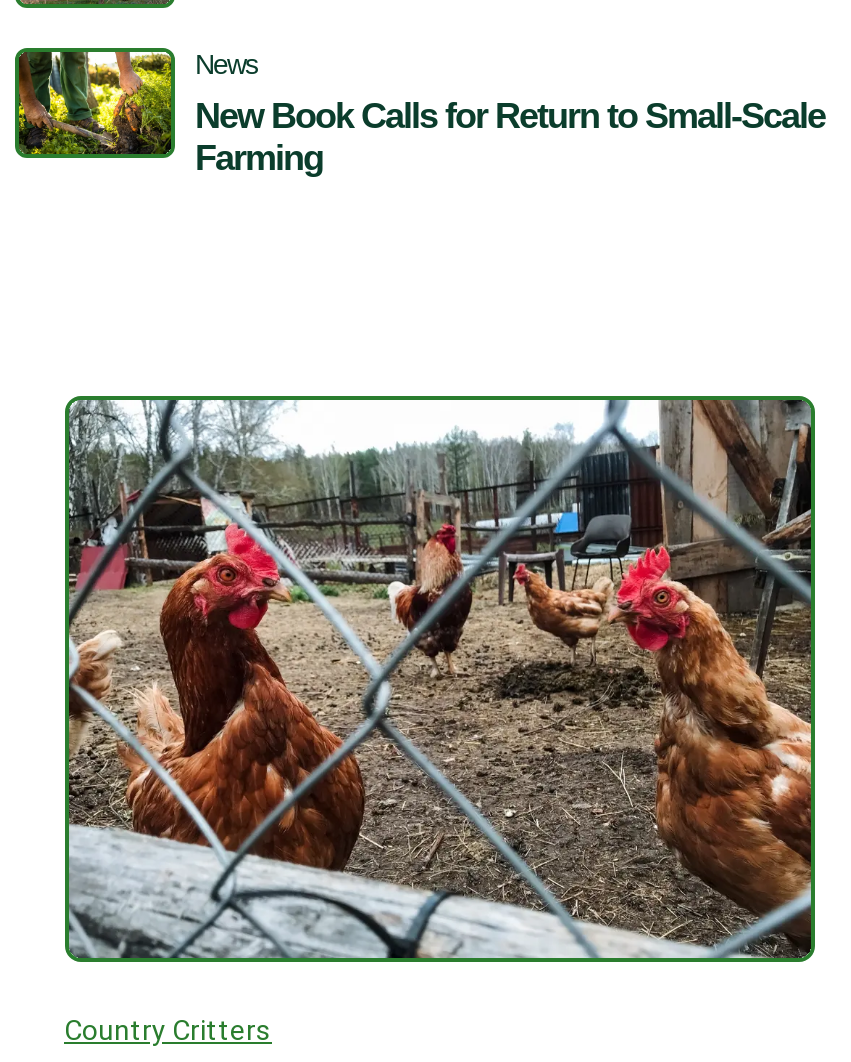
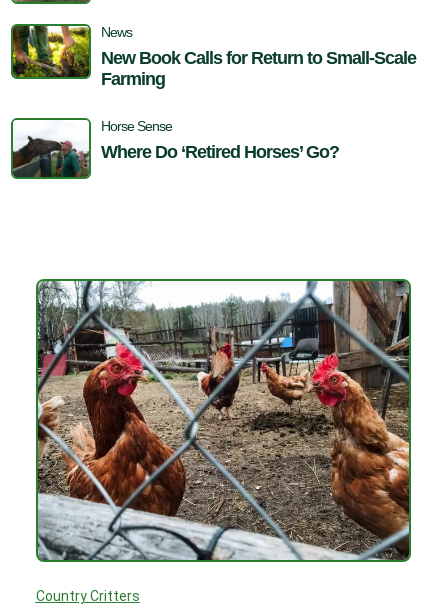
none -> [10,117,339,180] [image] | Horse Sense | Where Do ‘Retired Horses’ Go?

